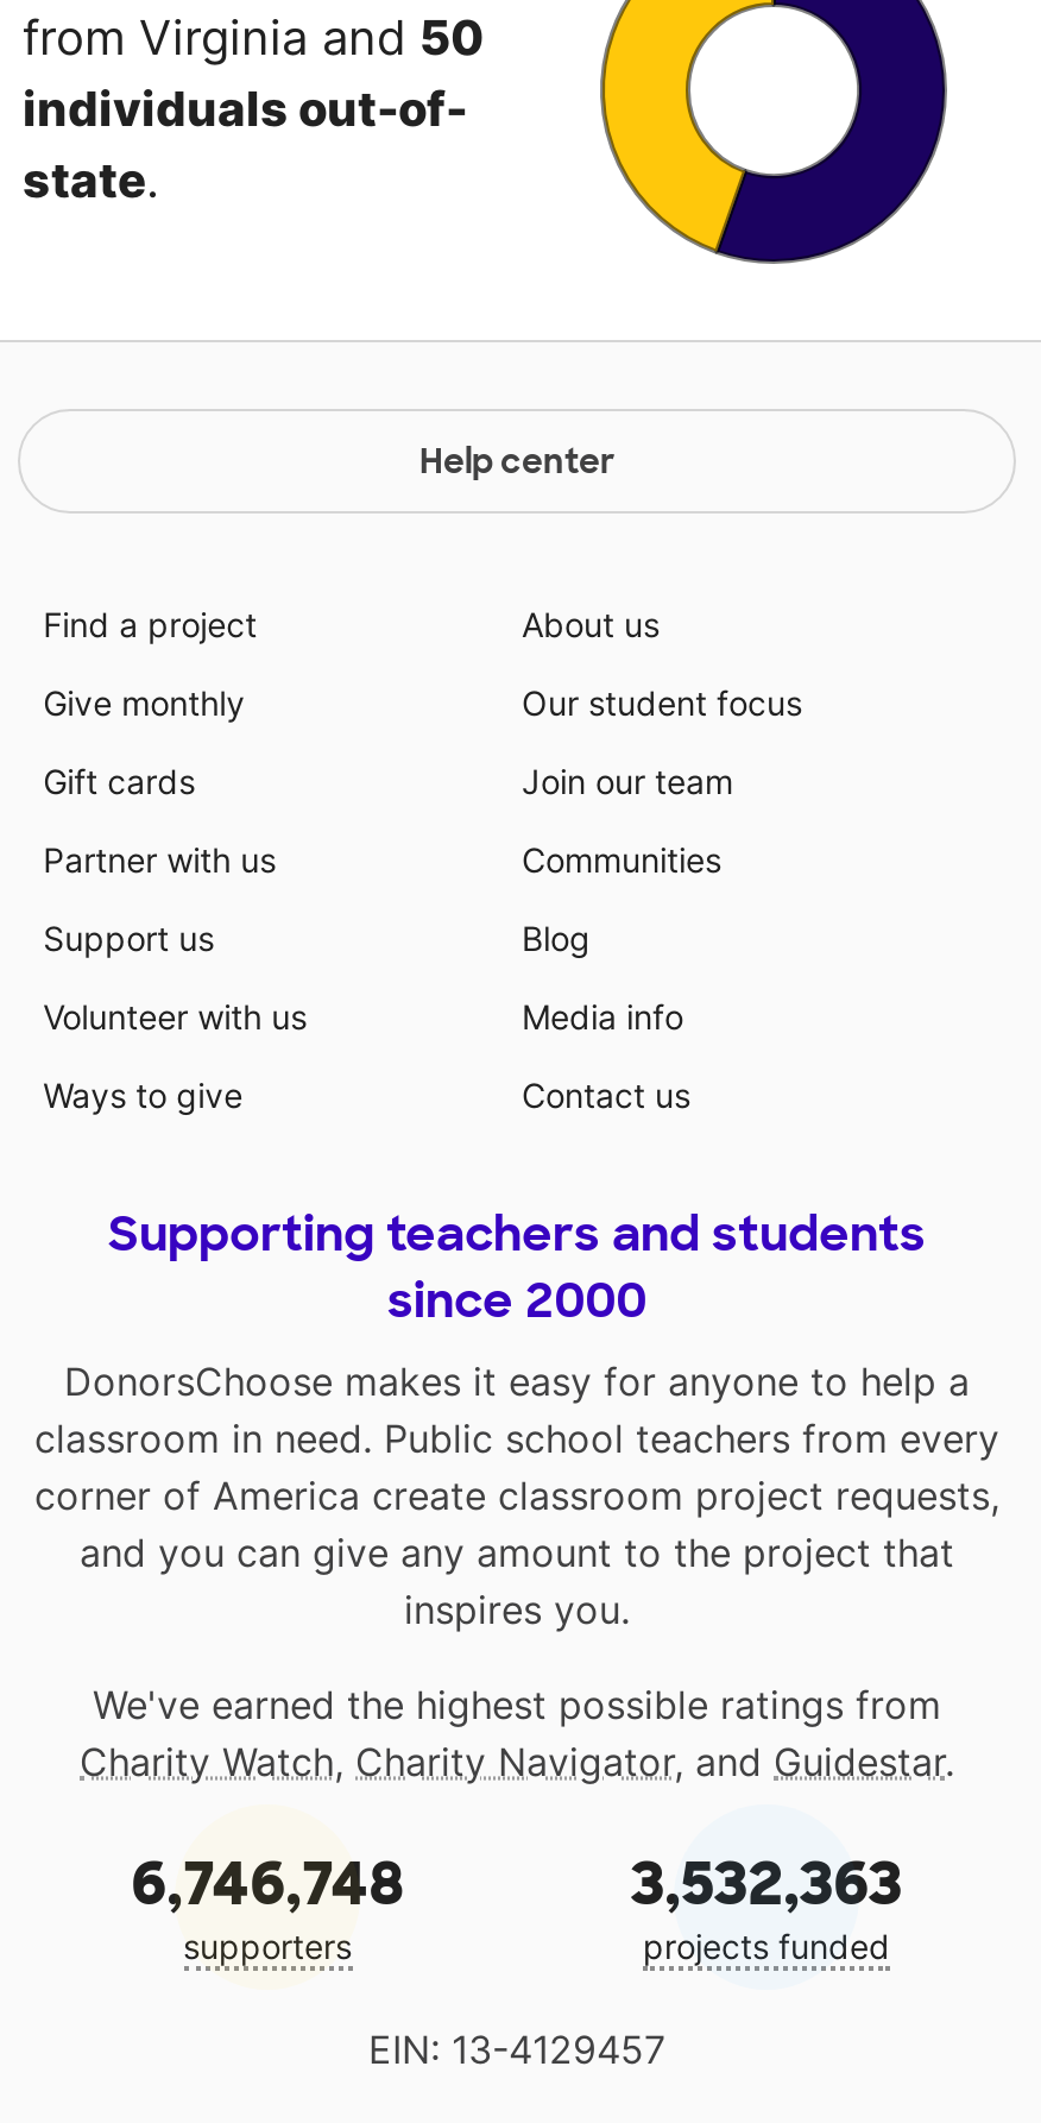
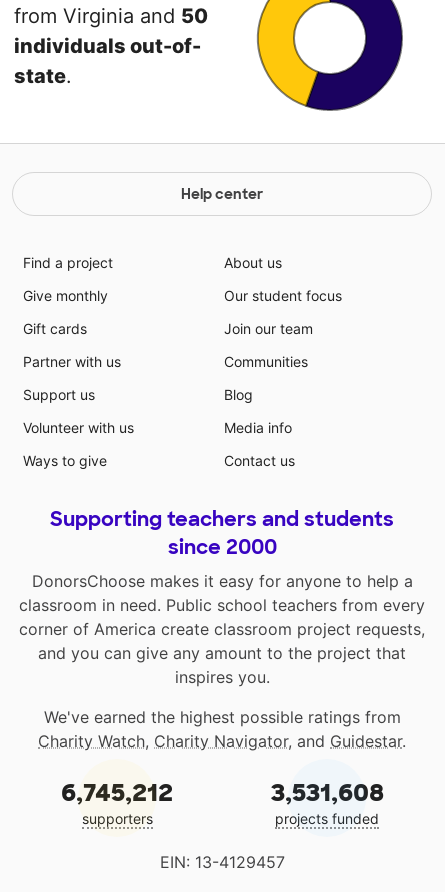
[131,1848,404,1922] 6,746,748 -> [61,777,173,808] 6,745,212
[631,1848,902,1922] 3,532,363 -> [270,777,383,808] 3,531,608

